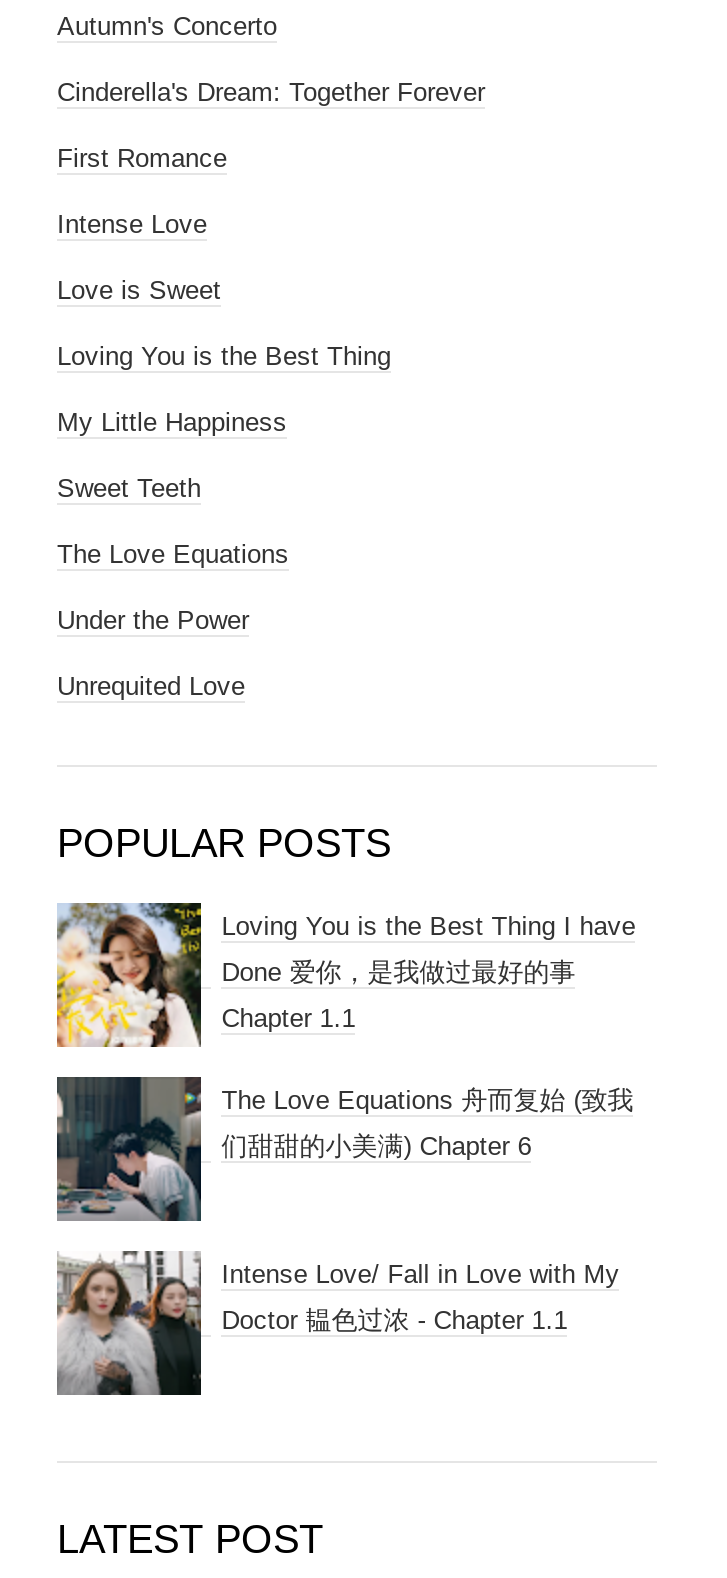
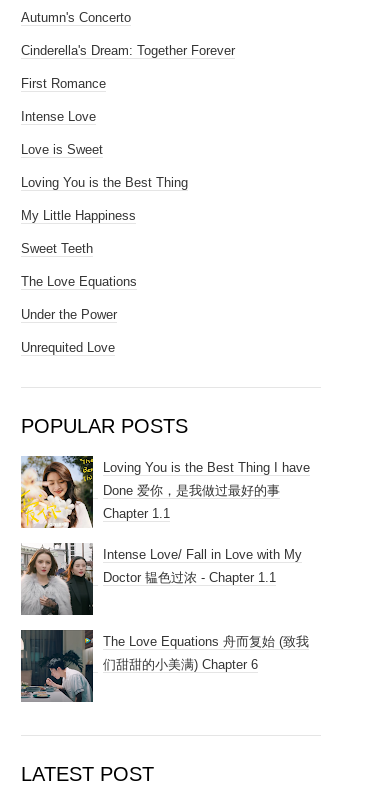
moved [55,1075,633,1223] -> [20,629,309,703]: [image] | The Love Equations 舟而复始 (致我 | 们甜甜的小美满) Chapter 6
moved [53,1247,619,1399] -> [19,541,302,617]: [image] | Intense Love/ Fall in Love with My | Doctor 韫色过浓 - Chapter 1.1

